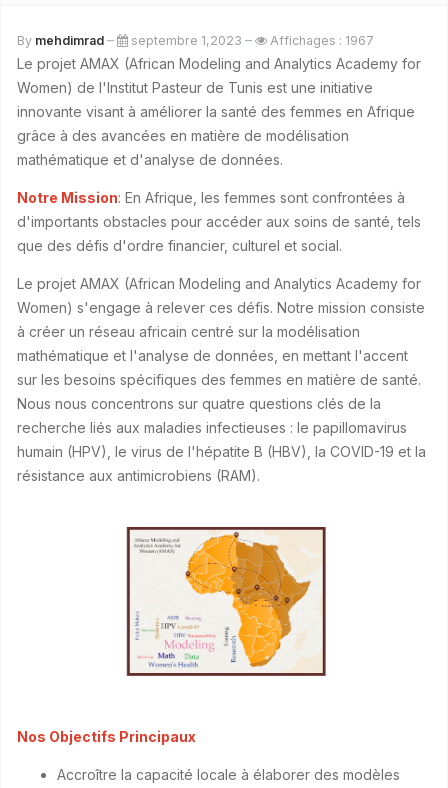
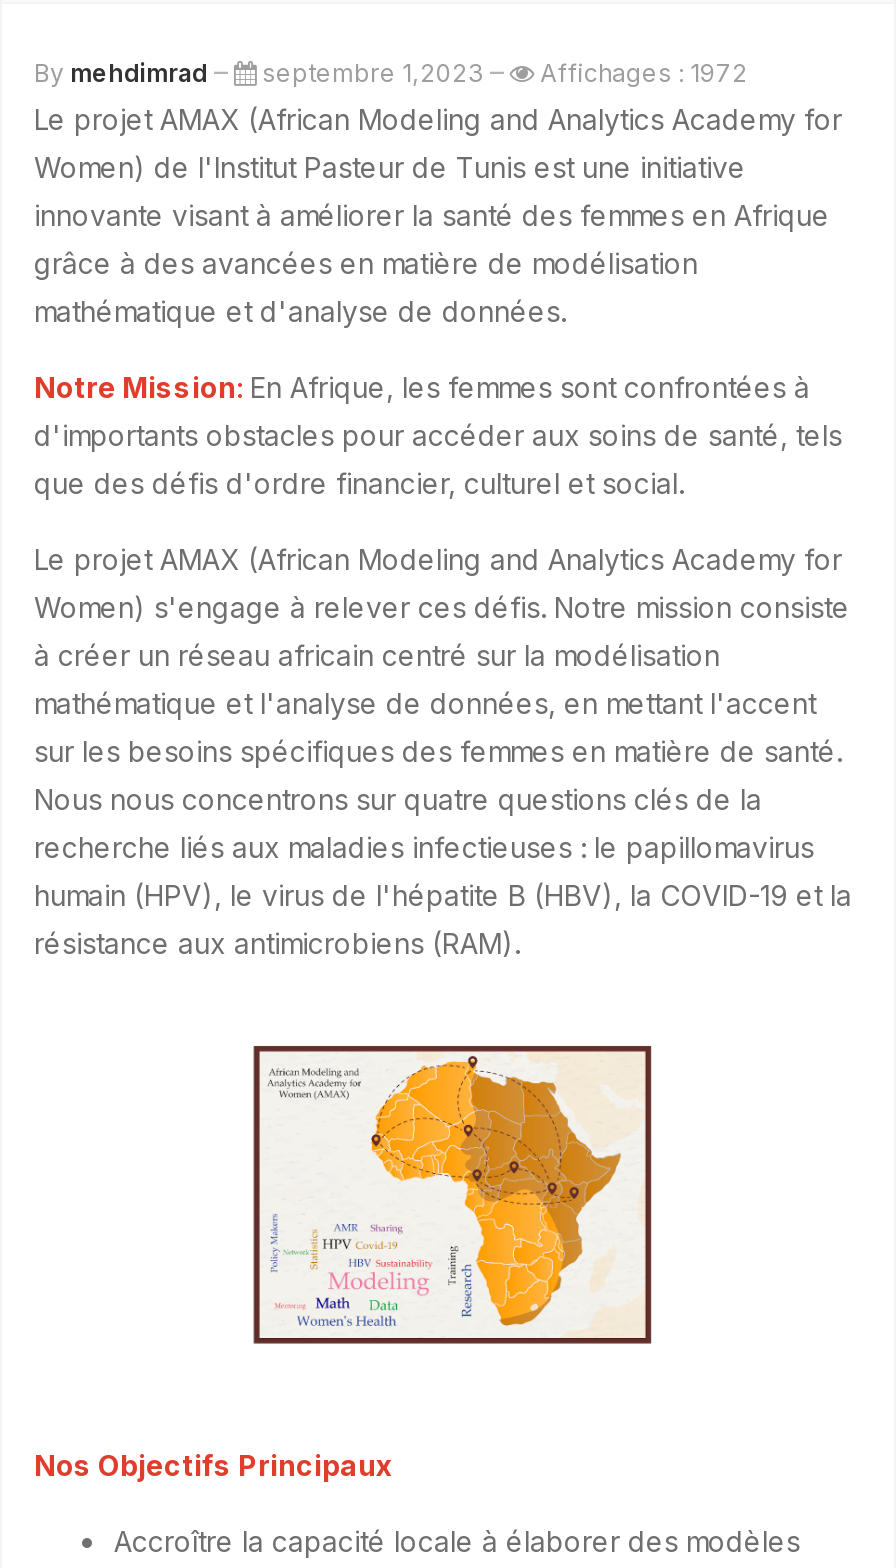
[17,33,374,48] By mehdimrad septembre 1,2023 Affichages : 1967 -> [34,57,748,87] By mehdimrad septembre 1,2023 Affichages : 1972

